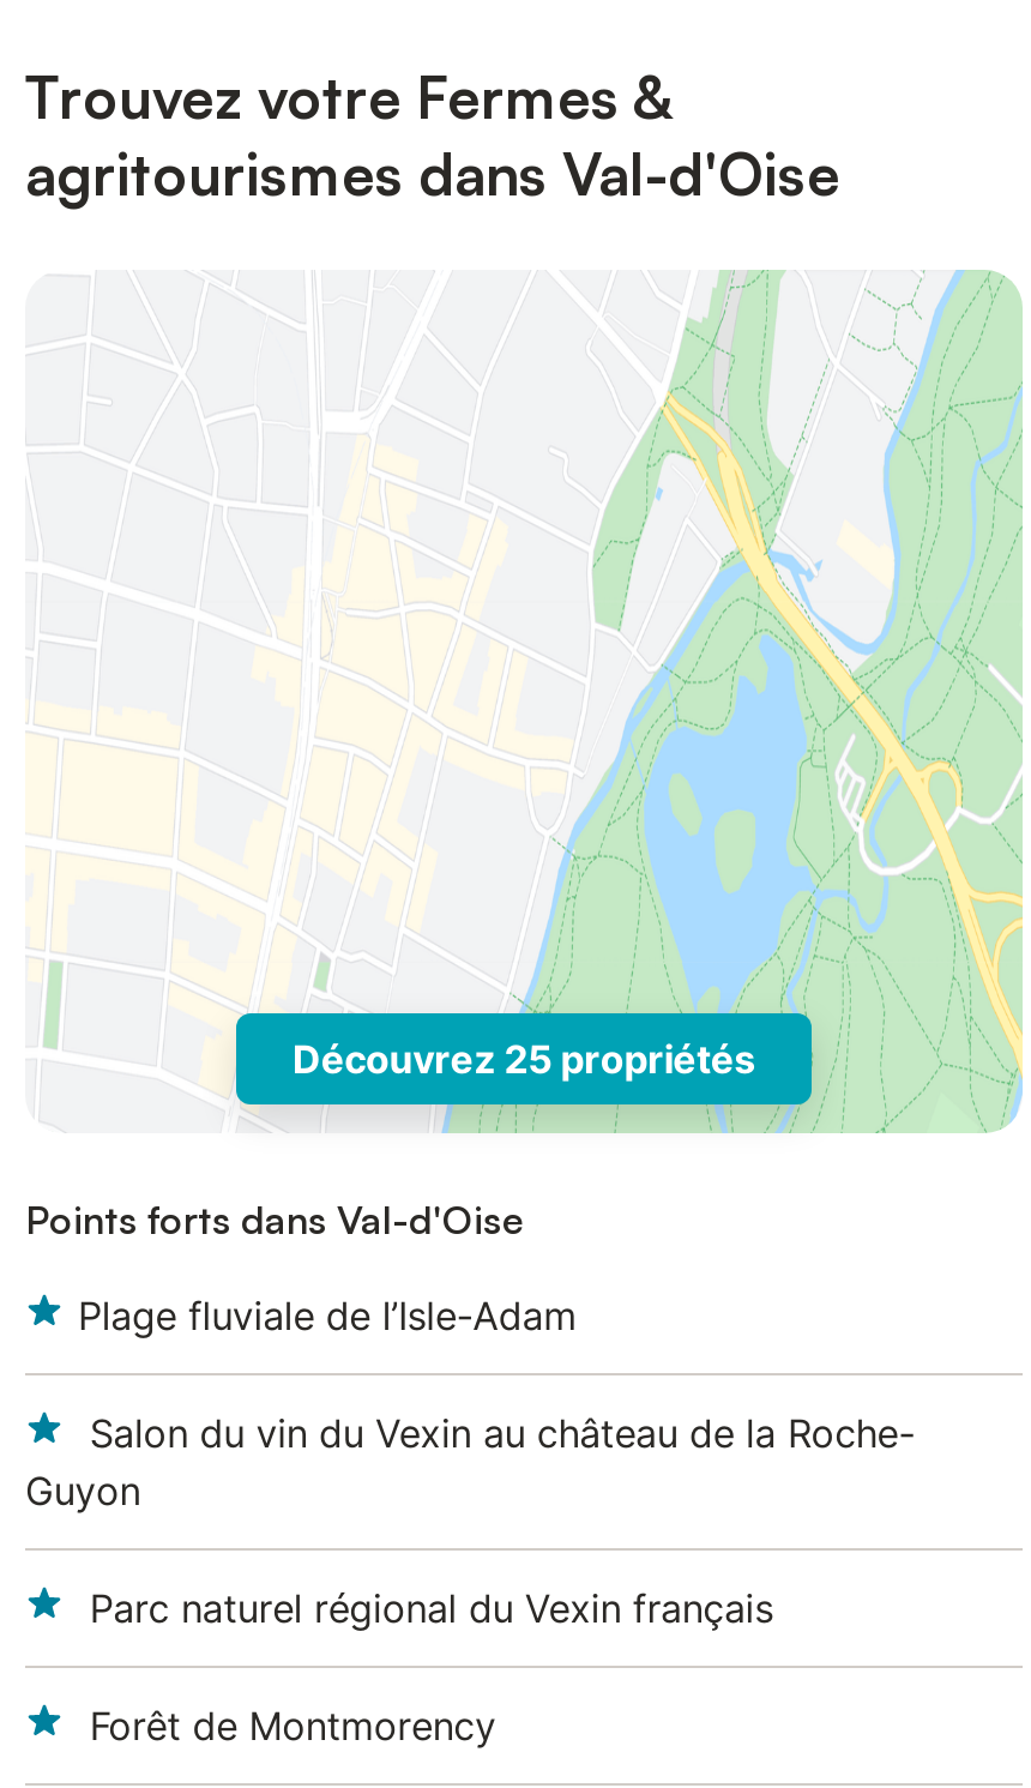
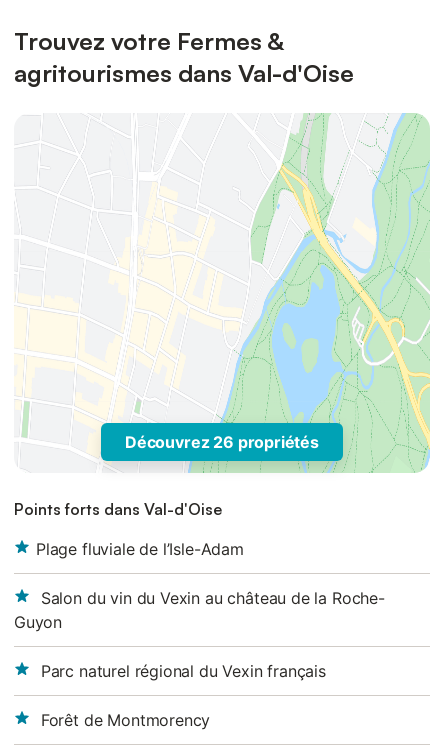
[293,1035,755,1083] Découvrez 25 propriétés -> [125,432,319,452] Découvrez 26 propriétés

